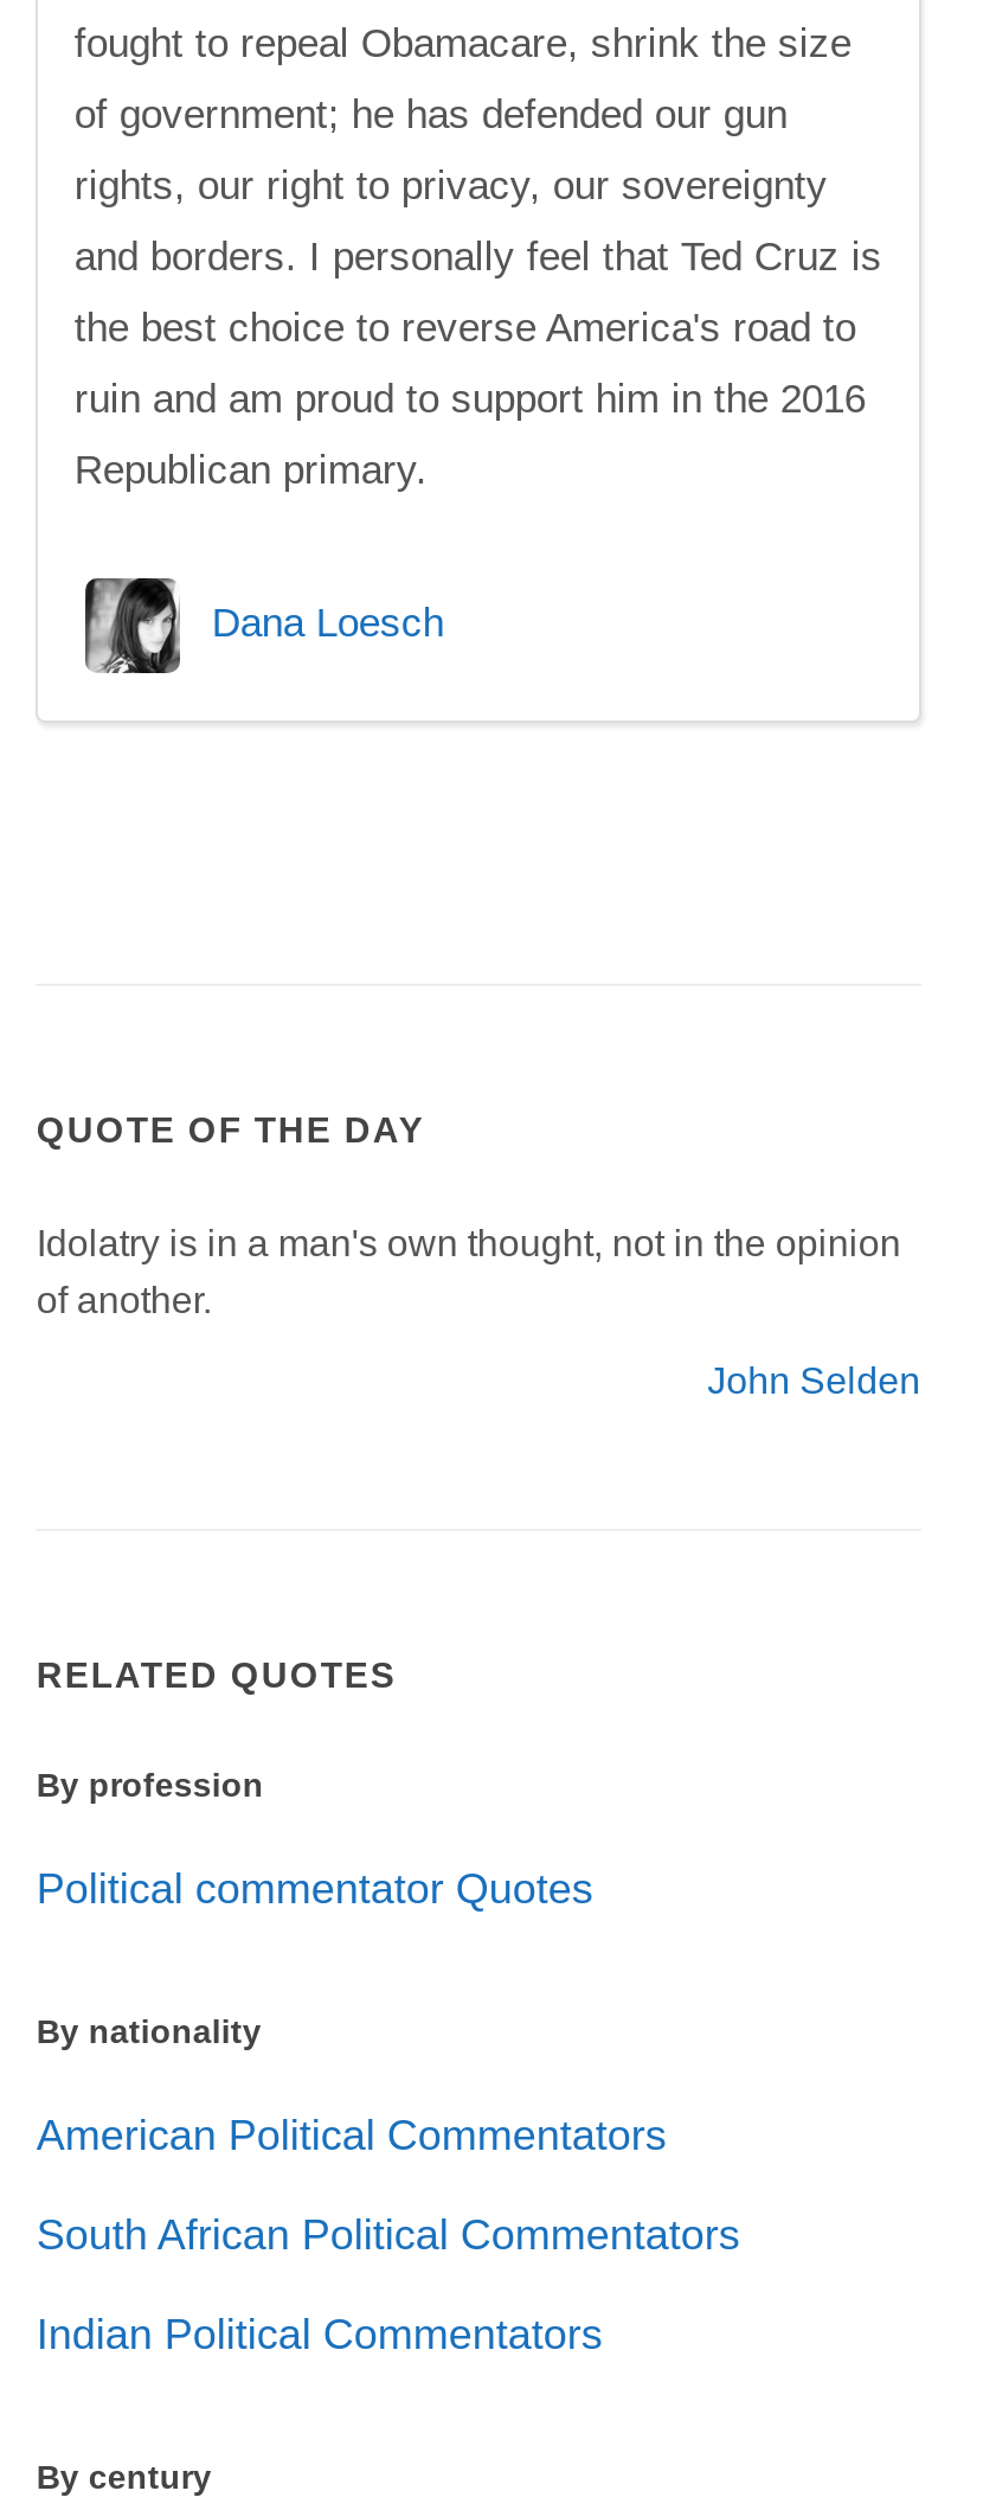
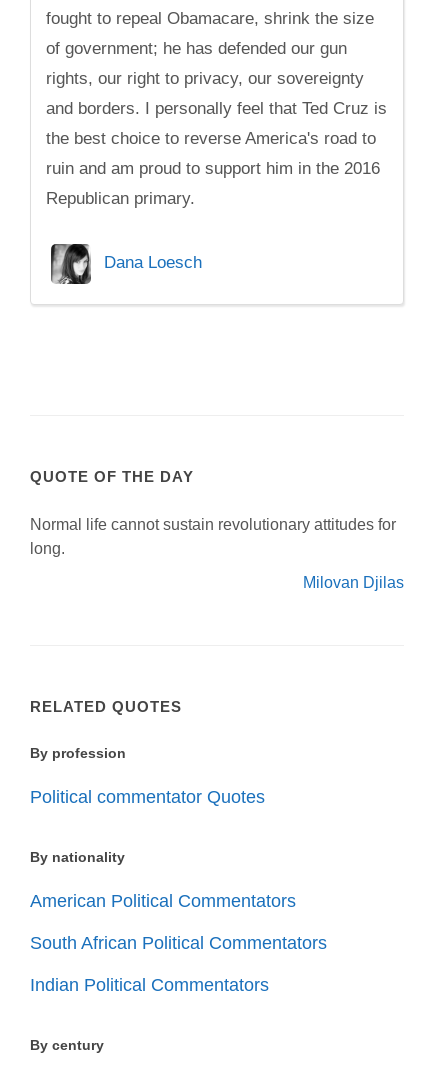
[36,1223,901,1320] Idolatry is in a man's own thought, not in the opinion | of another. -> [30,516,396,557] Normal life cannot sustain revolutionary attitudes for | long.
[707,1360,920,1401] John Selden -> [303,574,404,591] Milovan Djilas

